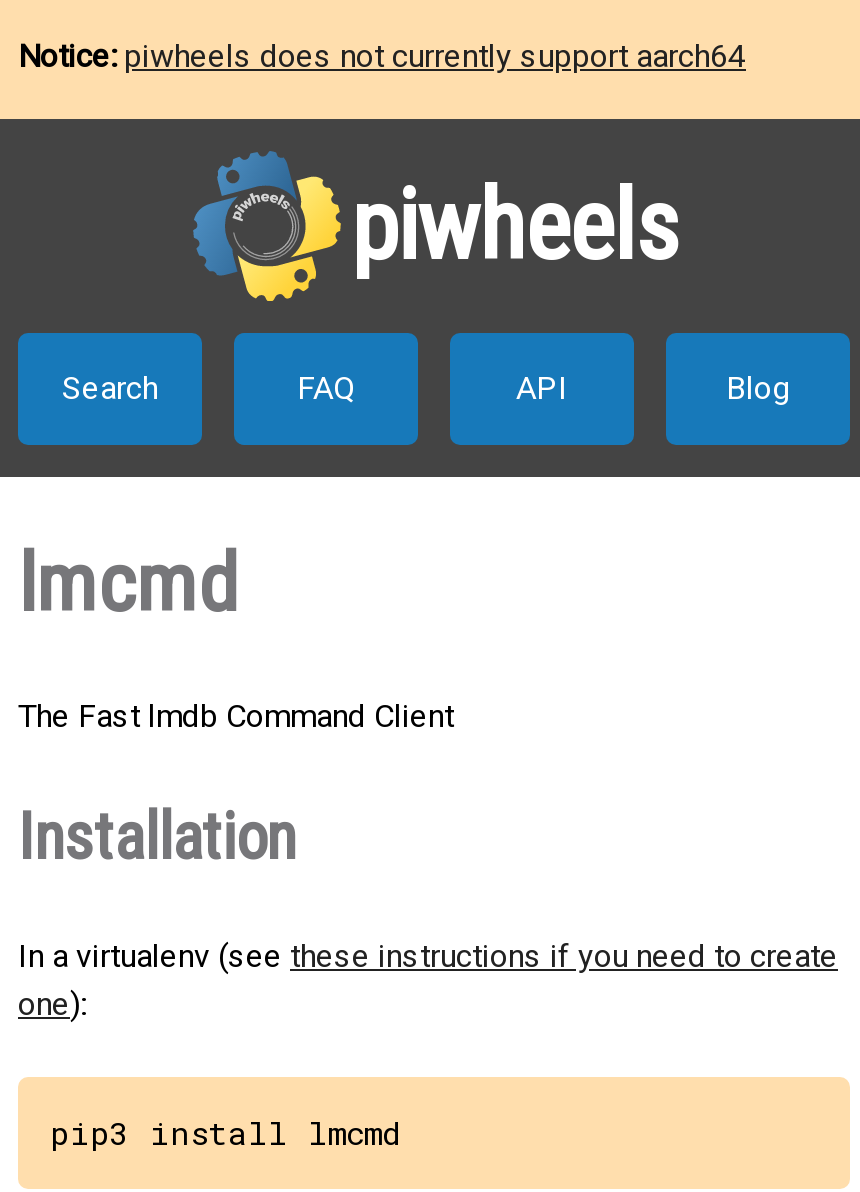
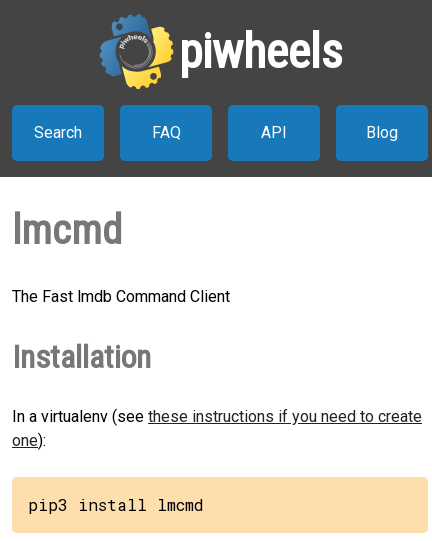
[18,37,746,75] Notice: piwheels does not currently support aarch64 -> none

